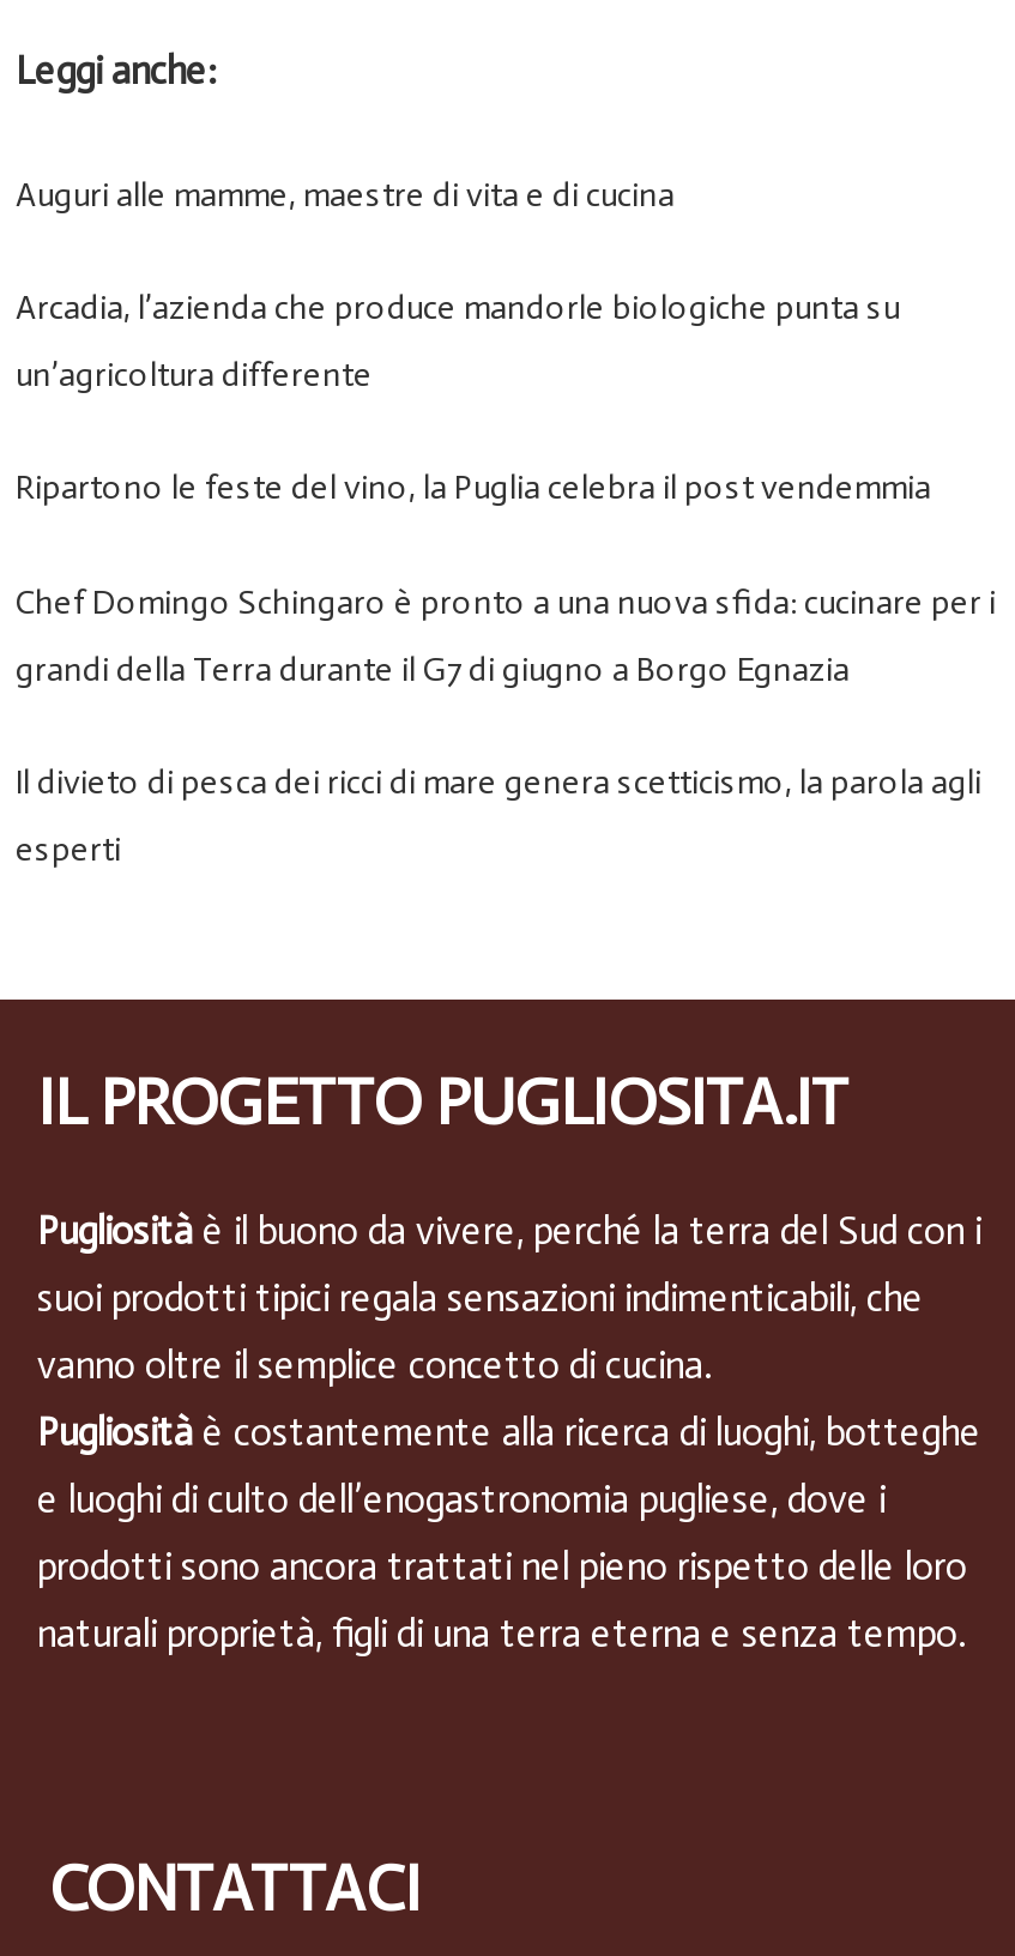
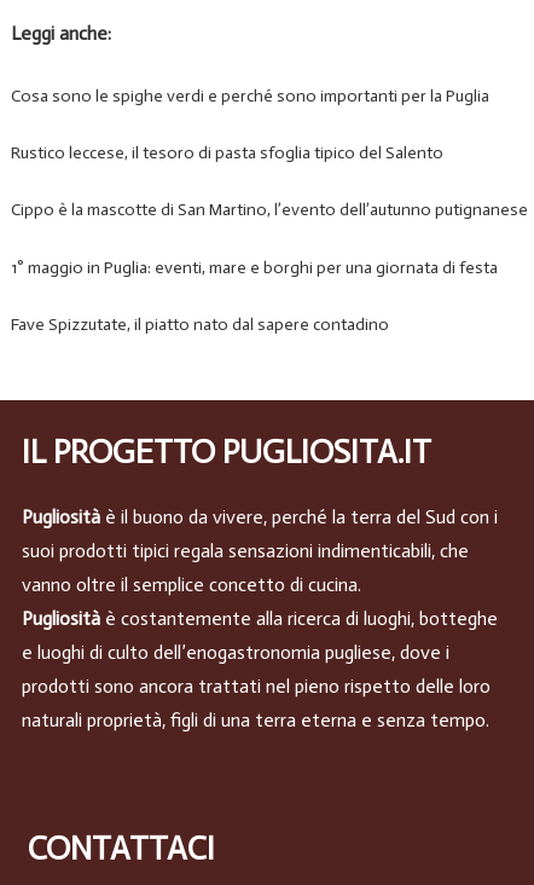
[16,175,996,870] Auguri alle mamme, maestre di vita e di cucina | Arcadia, l’azienda che produce mandorle biologiche punta su | un’agricoltura differente | Ripartono le feste del vino, la Puglia celebra il post vendemmia | Chef Domingo Schingaro è pronto a una nuova sfida: cucinare per i | grandi della Terra durante il G7 di giugno a Borgo Egnazia | Il divieto di pesca dei ricci di mare genera scetticismo, la parola agli | esperti -> [11,86,528,335] Cosa sono le spighe verdi e perché sono importanti per la Puglia | Rustico leccese, il tesoro di pasta sfoglia tipico del Salento | Cippo è la mascotte di San Martino, l’evento dell’autunno putignanese | 1° maggio in Puglia: eventi, mare e borghi per una giornata di festa | Fave Spizzutate, il piatto nato dal sapere contadino

